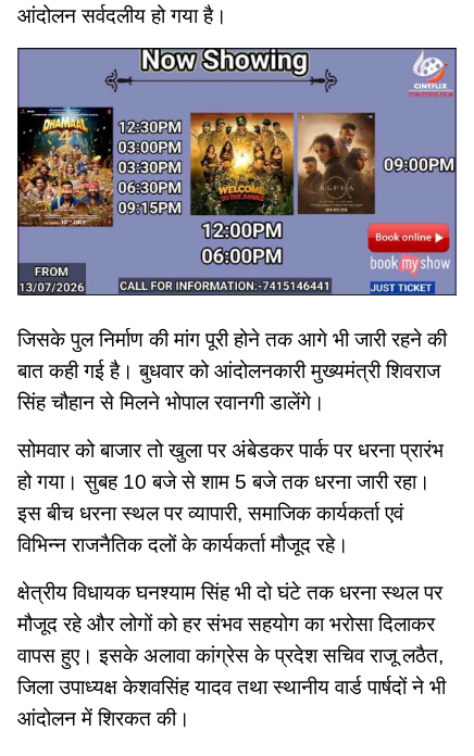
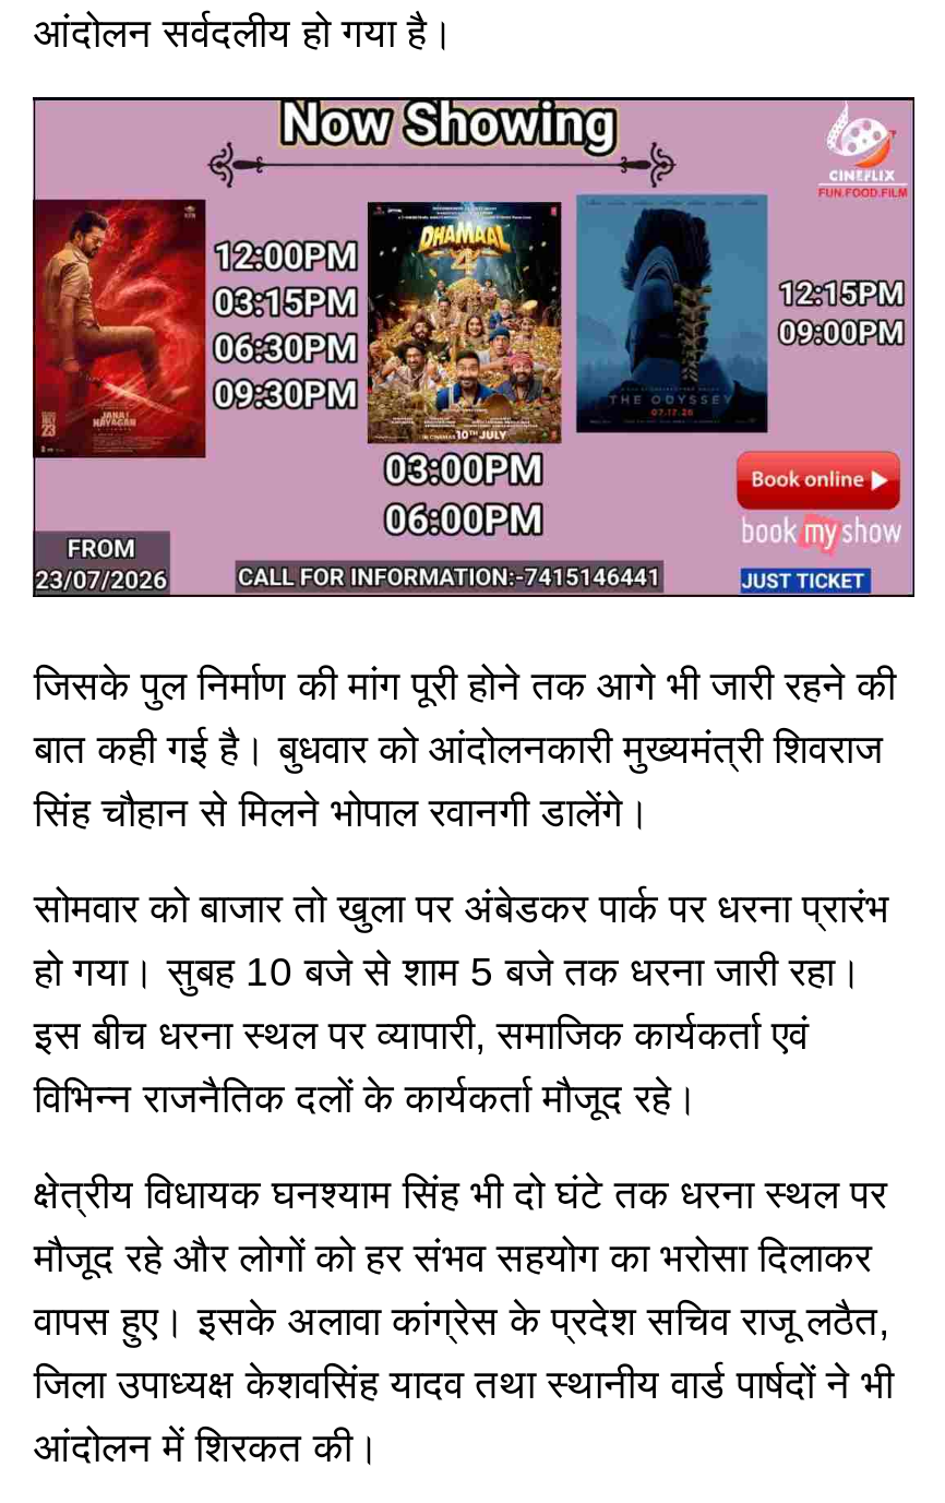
[17,50,457,297] [image] -> [33,96,914,594] [image]

